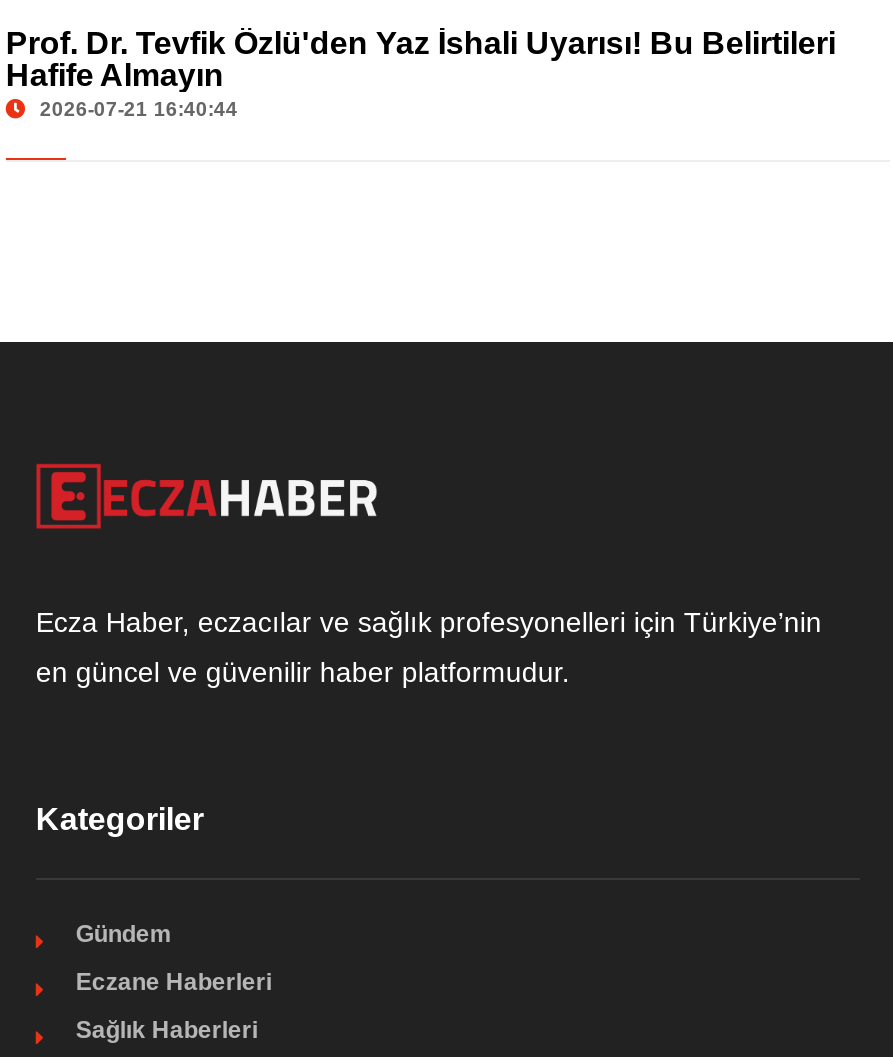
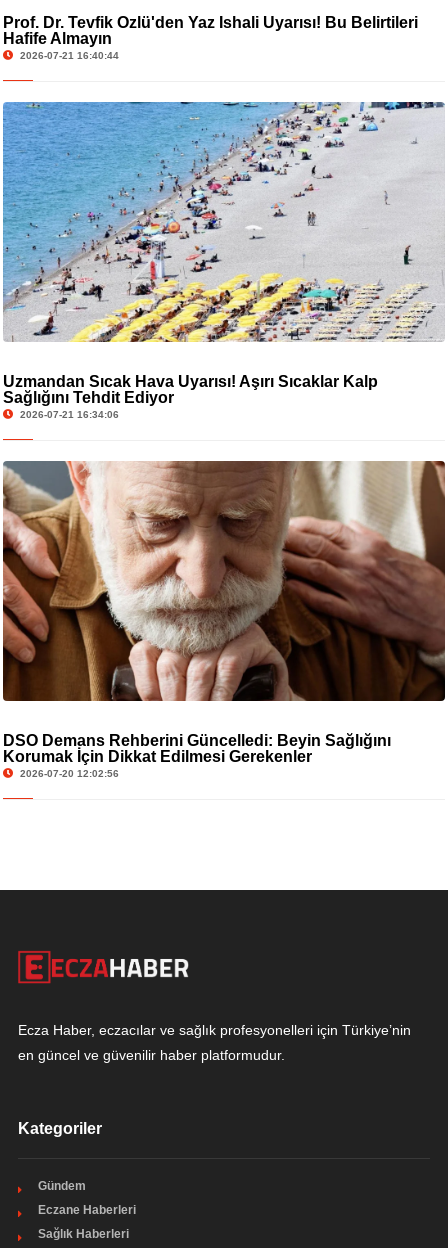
none -> [3,101,445,420] [image] | Uzmandan Sıcak Hava Uyarısı! Aşırı Sıcaklar Kalp | Sağlığını Tehdit Ediyor | 2026-07-21 16:34:06
none -> [3,460,445,779] [image] | DSÖ Demans Rehberini Güncelledi: Beyin Sağlığını | Korumak İçin Dikkat Edilmesi Gerekenler | 2026-07-20 12:02:56

